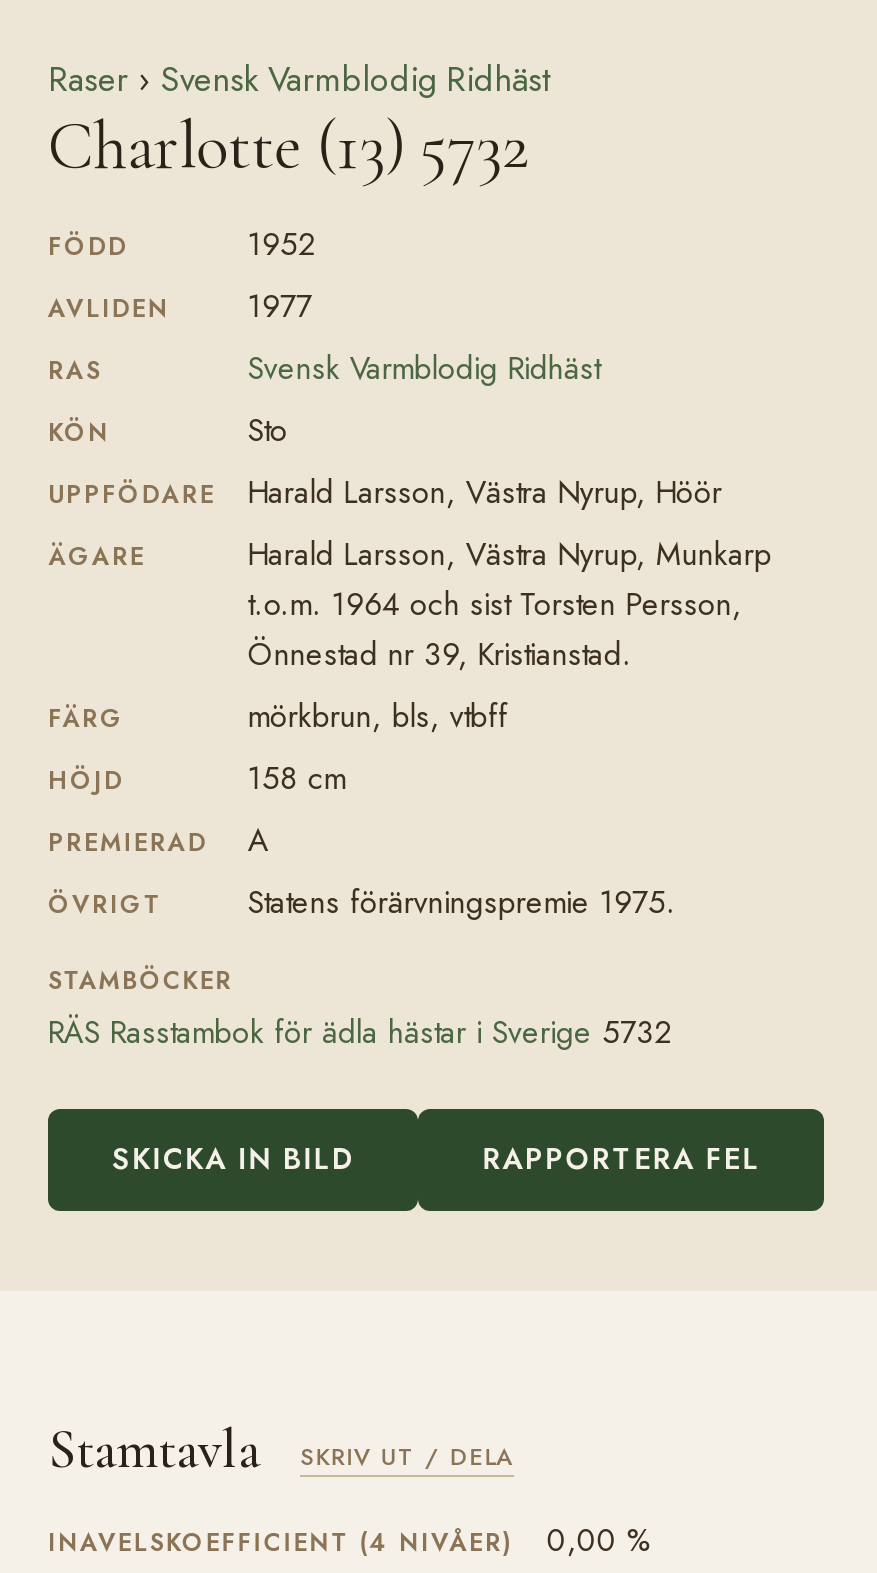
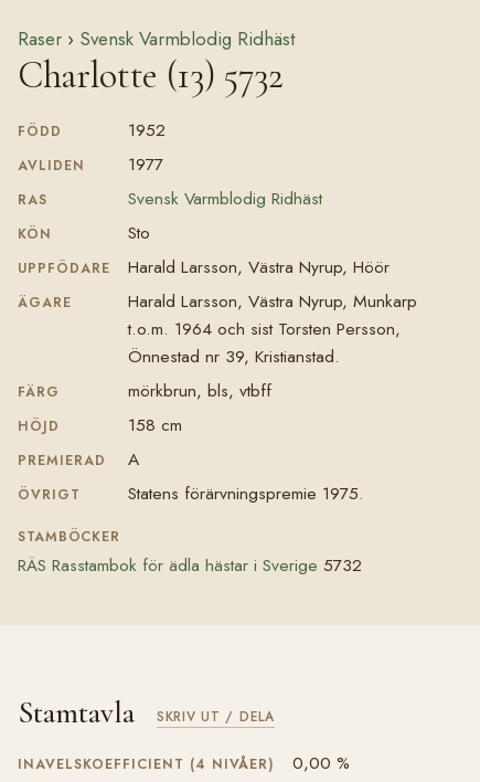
[112,1139,761,1179] SKICKA IN BILD | RAPPORTERA FEL -> none

